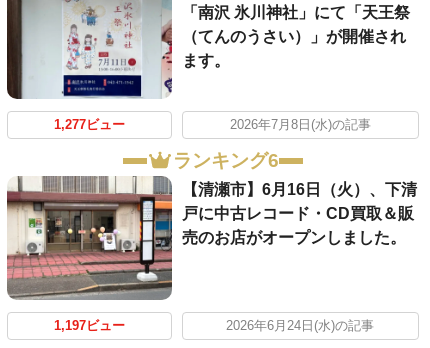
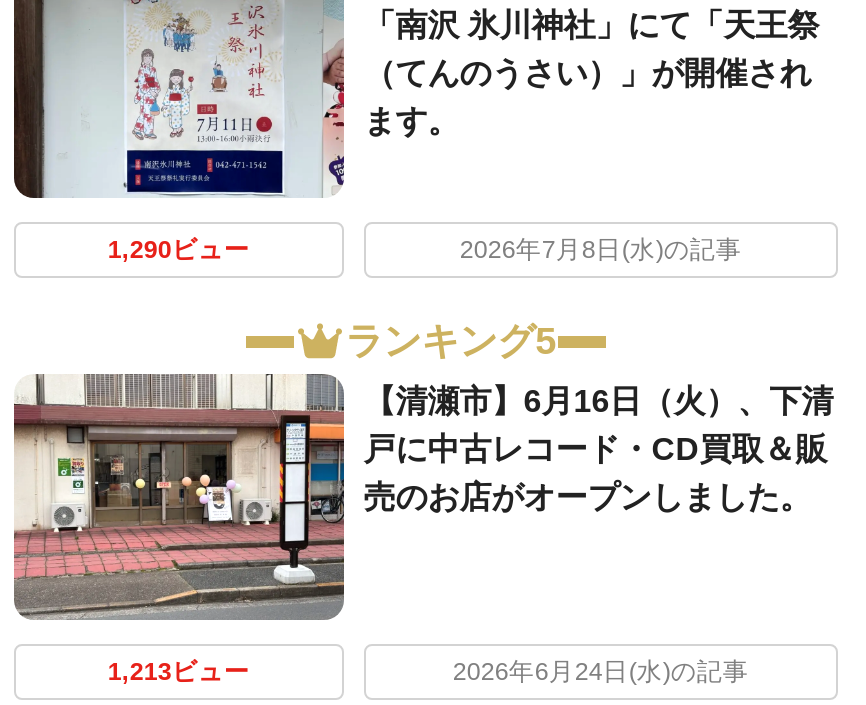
[54,118,125,132] 1,277ビュー -> [108,235,250,263] 1,290ビュー
[173,150,279,171] ランキング6 -> [345,320,557,362] ランキング5
[54,319,125,333] 1,197ビュー -> [108,658,250,686] 1,213ビュー

